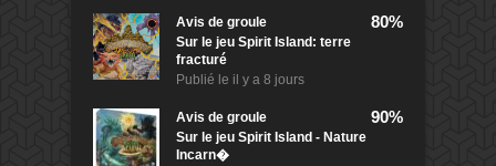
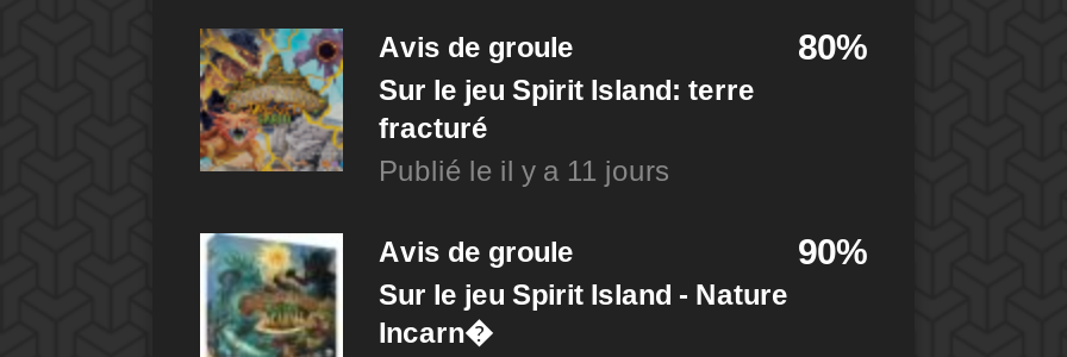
[176,72,304,87] Publié le il y a 8 jours -> [379,154,669,188] Publié le il y a 11 jours

